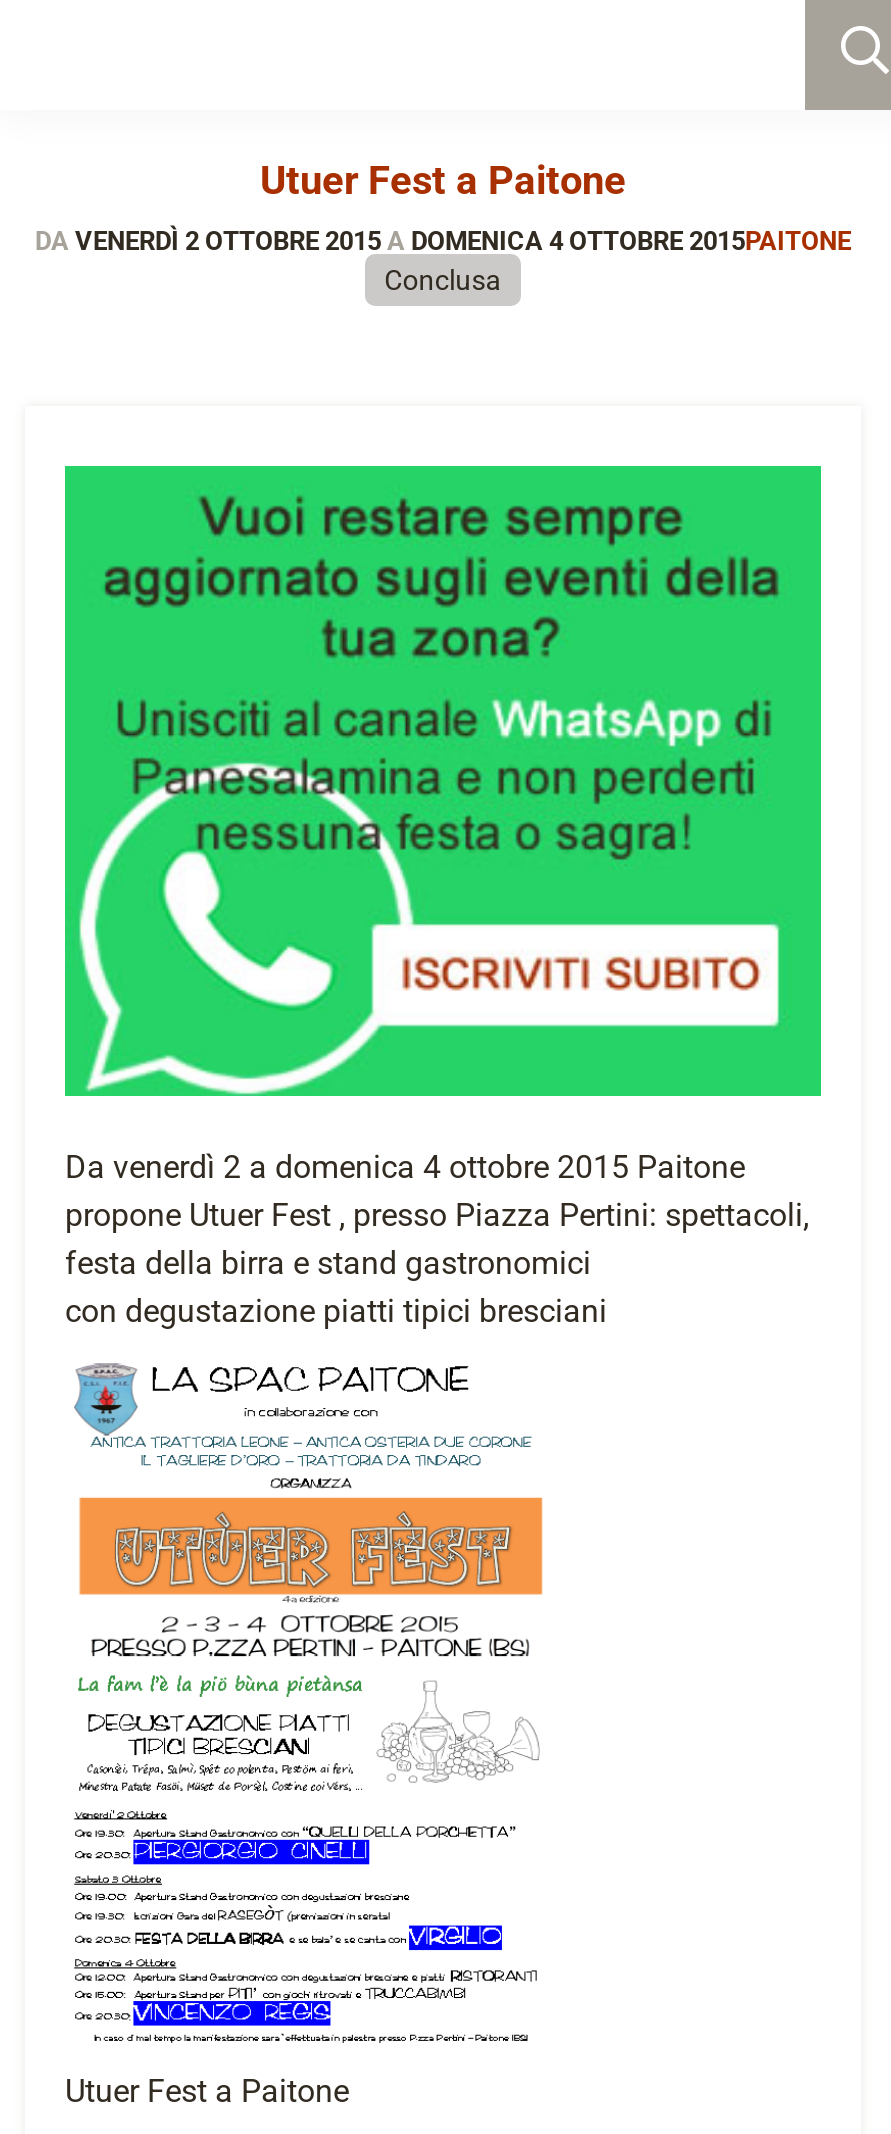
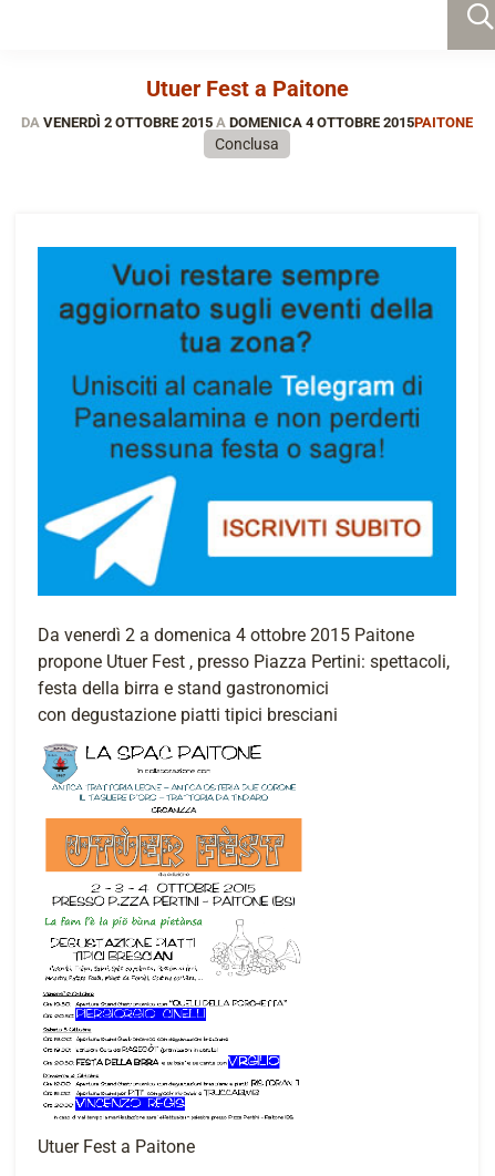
[63,464,823,1098] [image] -> [37,246,457,597] [image]

